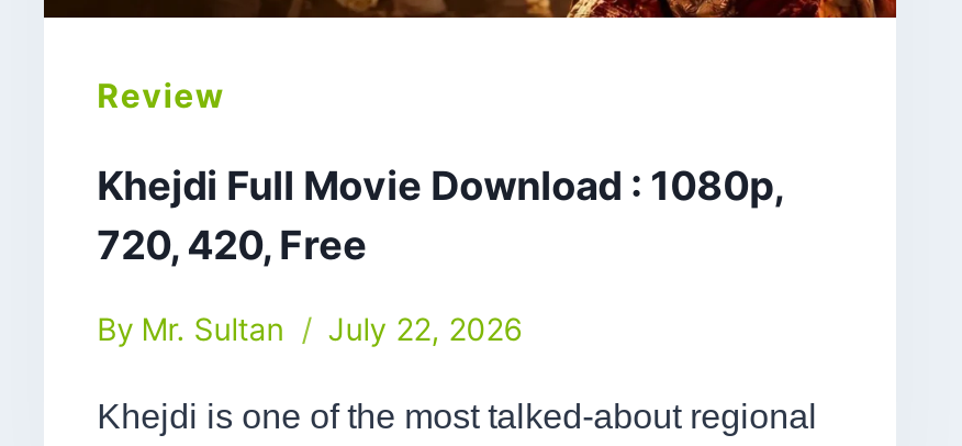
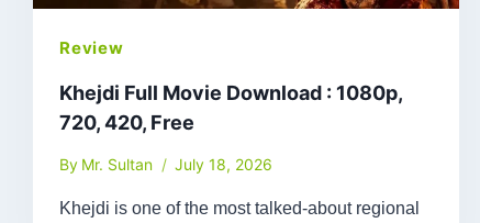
[97,310,523,348] By Mr. Sultan July 22, 2026 -> [59,155,273,174] By Mr. Sultan July 18, 2026

